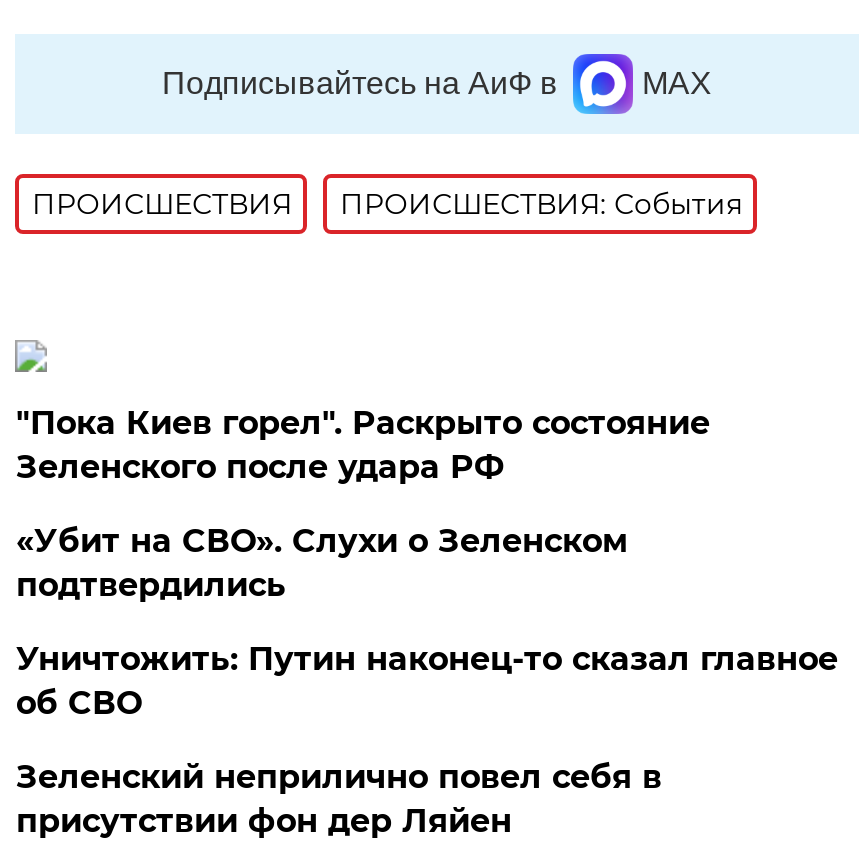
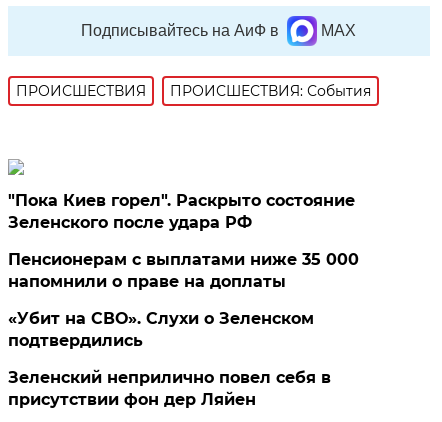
none -> [8,250,359,291] Пенсионерам с выплатами ниже 35 000 | напомнили о праве на доплаты
moved [16,522,628,604] -> [8,309,314,350]: «Убит на СВО». Слухи о Зеленском | подтвердились
[16,640,838,722] Уничтожить: Путин наконец-то сказал главное | об СВО -> none

